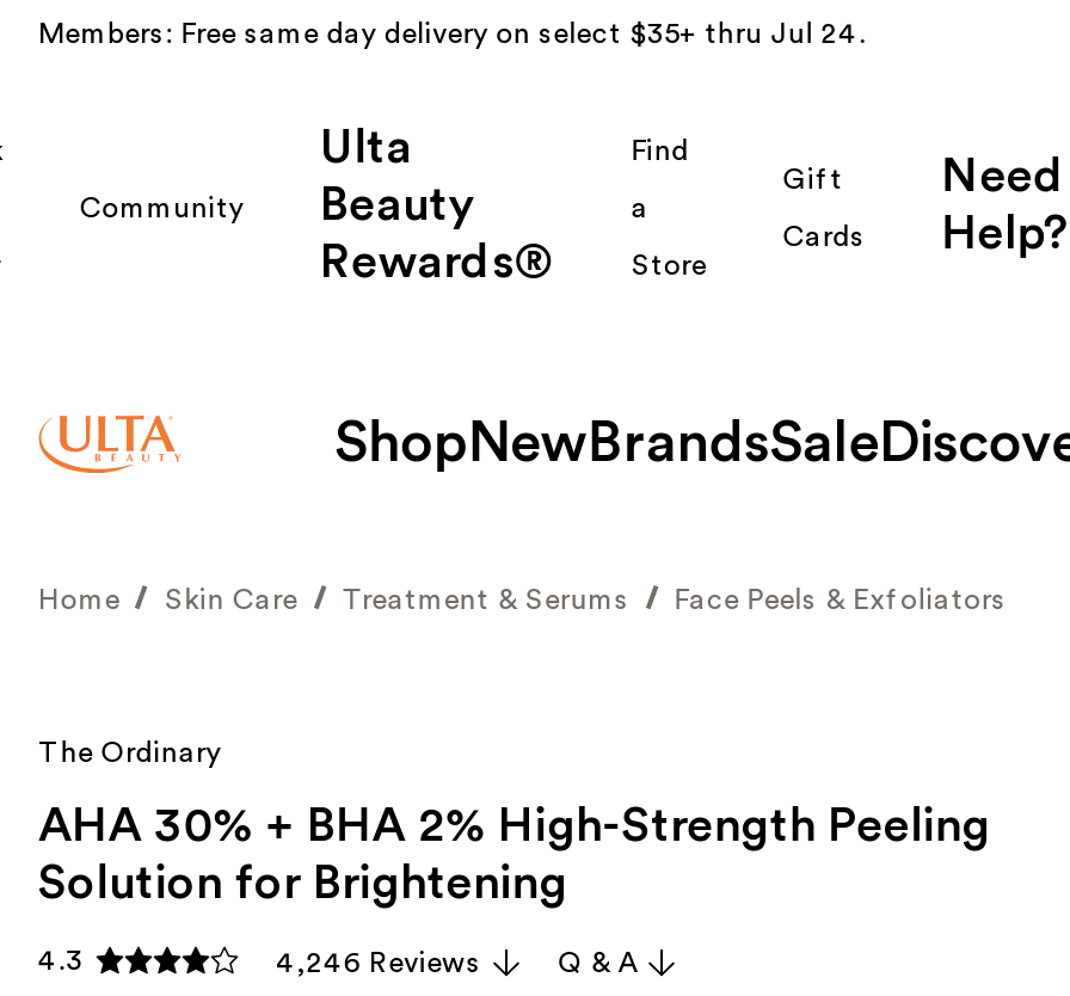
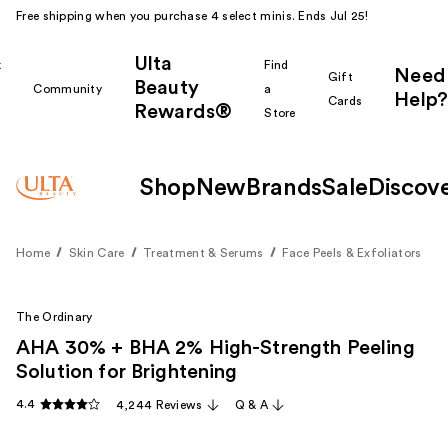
[38,19,866,48] Members: Free same day delivery on select $35+ thru Jul 24. -> [16,10,368,22] Free shipping when you purchase 4 select minis. Ends Jul 25!
[38,946,83,975] 4.3 -> [16,398,35,410] 4.4
[276,948,481,977] 4,246 Reviews -> [116,399,203,411] 4,244 Reviews

